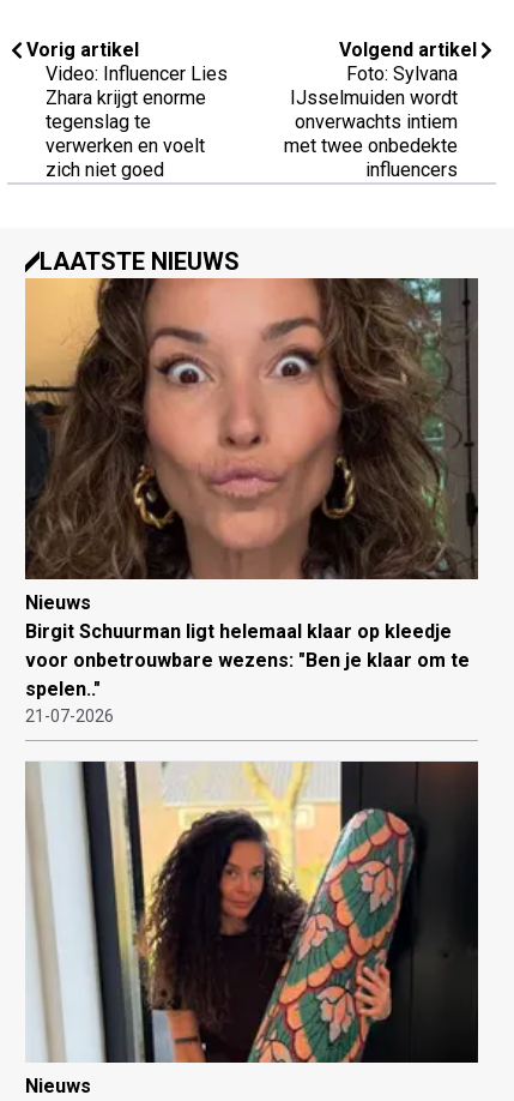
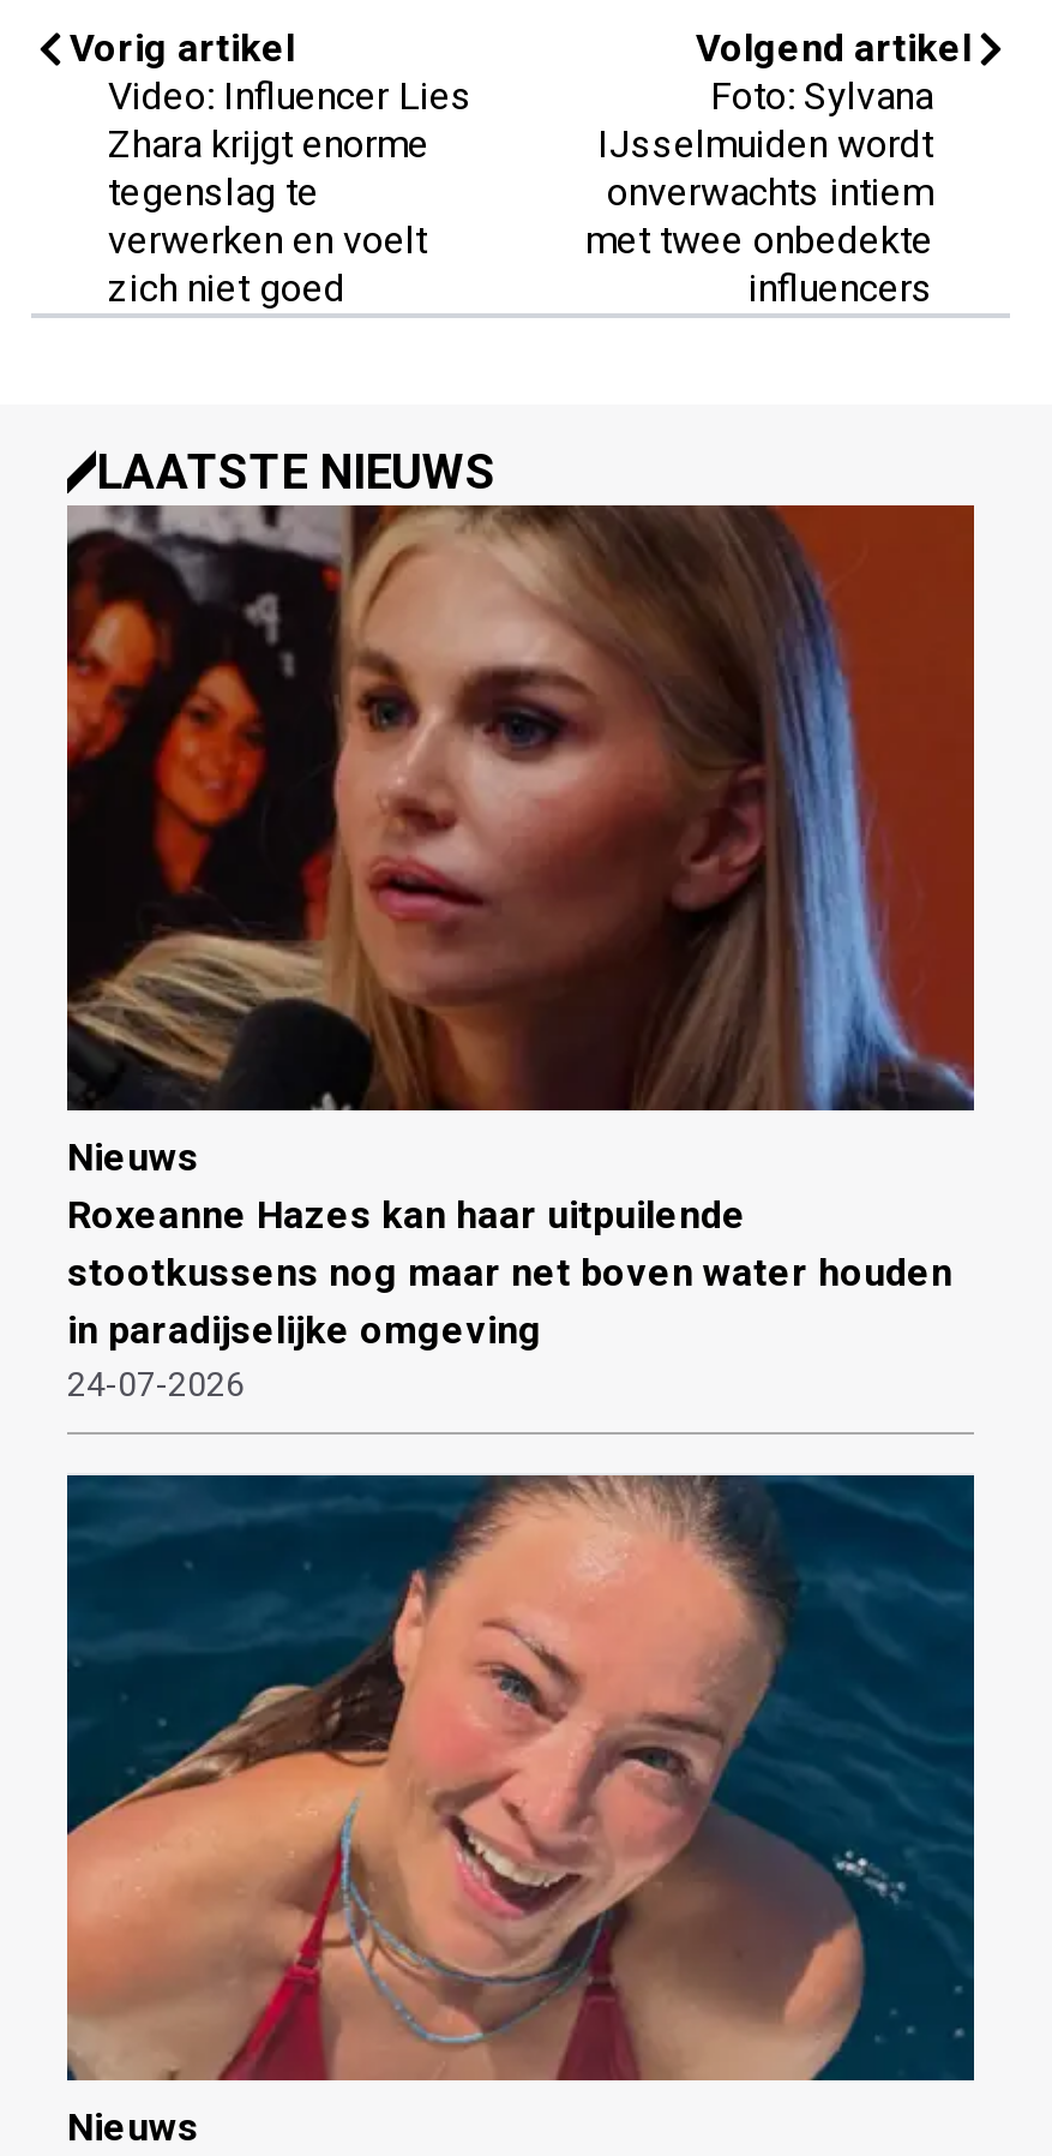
[24,277,479,726] [image] | Birgit Schuurman ligt helemaal klaar op kleedje | voor onbetrouwbare wezens: "Ben je klaar om te | spelen.." | 21-07-2026 -> [65,473,976,1402] [image] | Roxeanne Hazes kan haar uitpuilende | stootkussens nog maar net boven water houden | in paradijselijke omgeving | 24-07-2026
[25,760,478,1064] [image] -> [65,1472,974,2084] [image]

